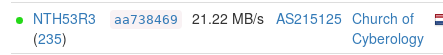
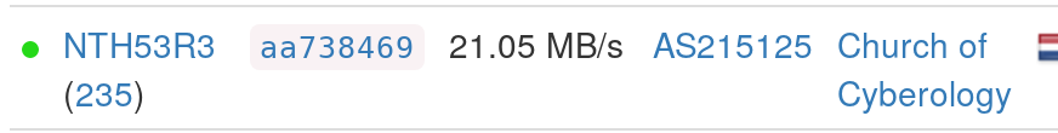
[192,8,414,28] 21.22 MB/s AS215125 Church of -> [449,19,988,68] 21.05 MB/s AS215125 Church of

